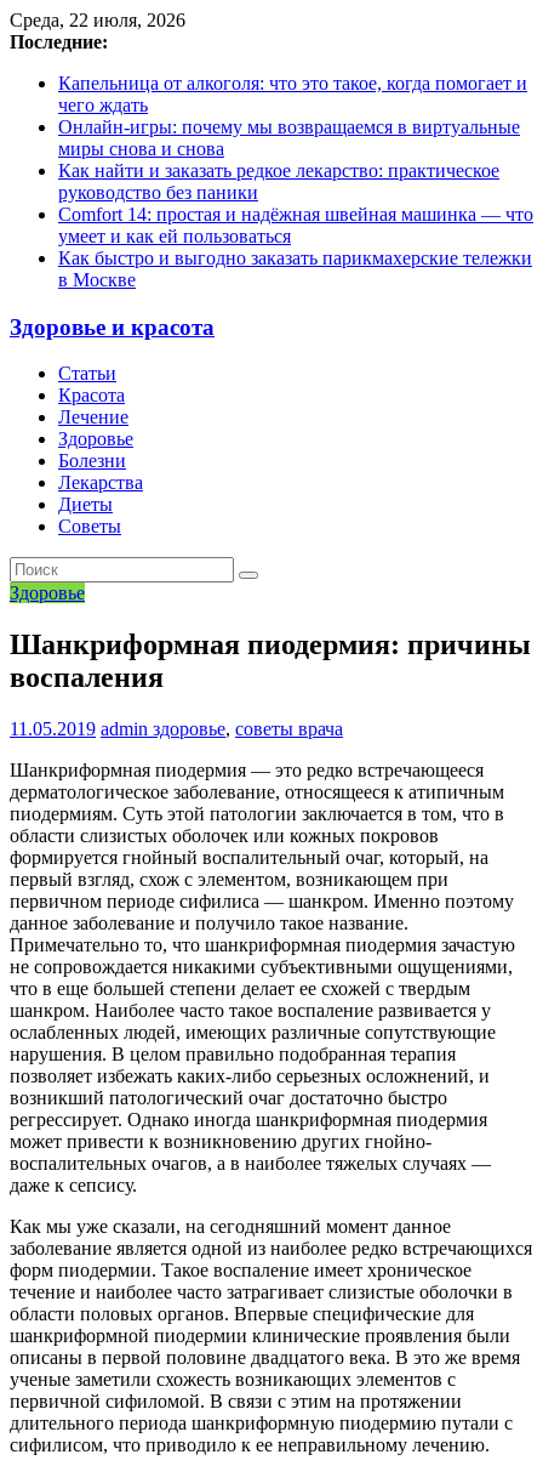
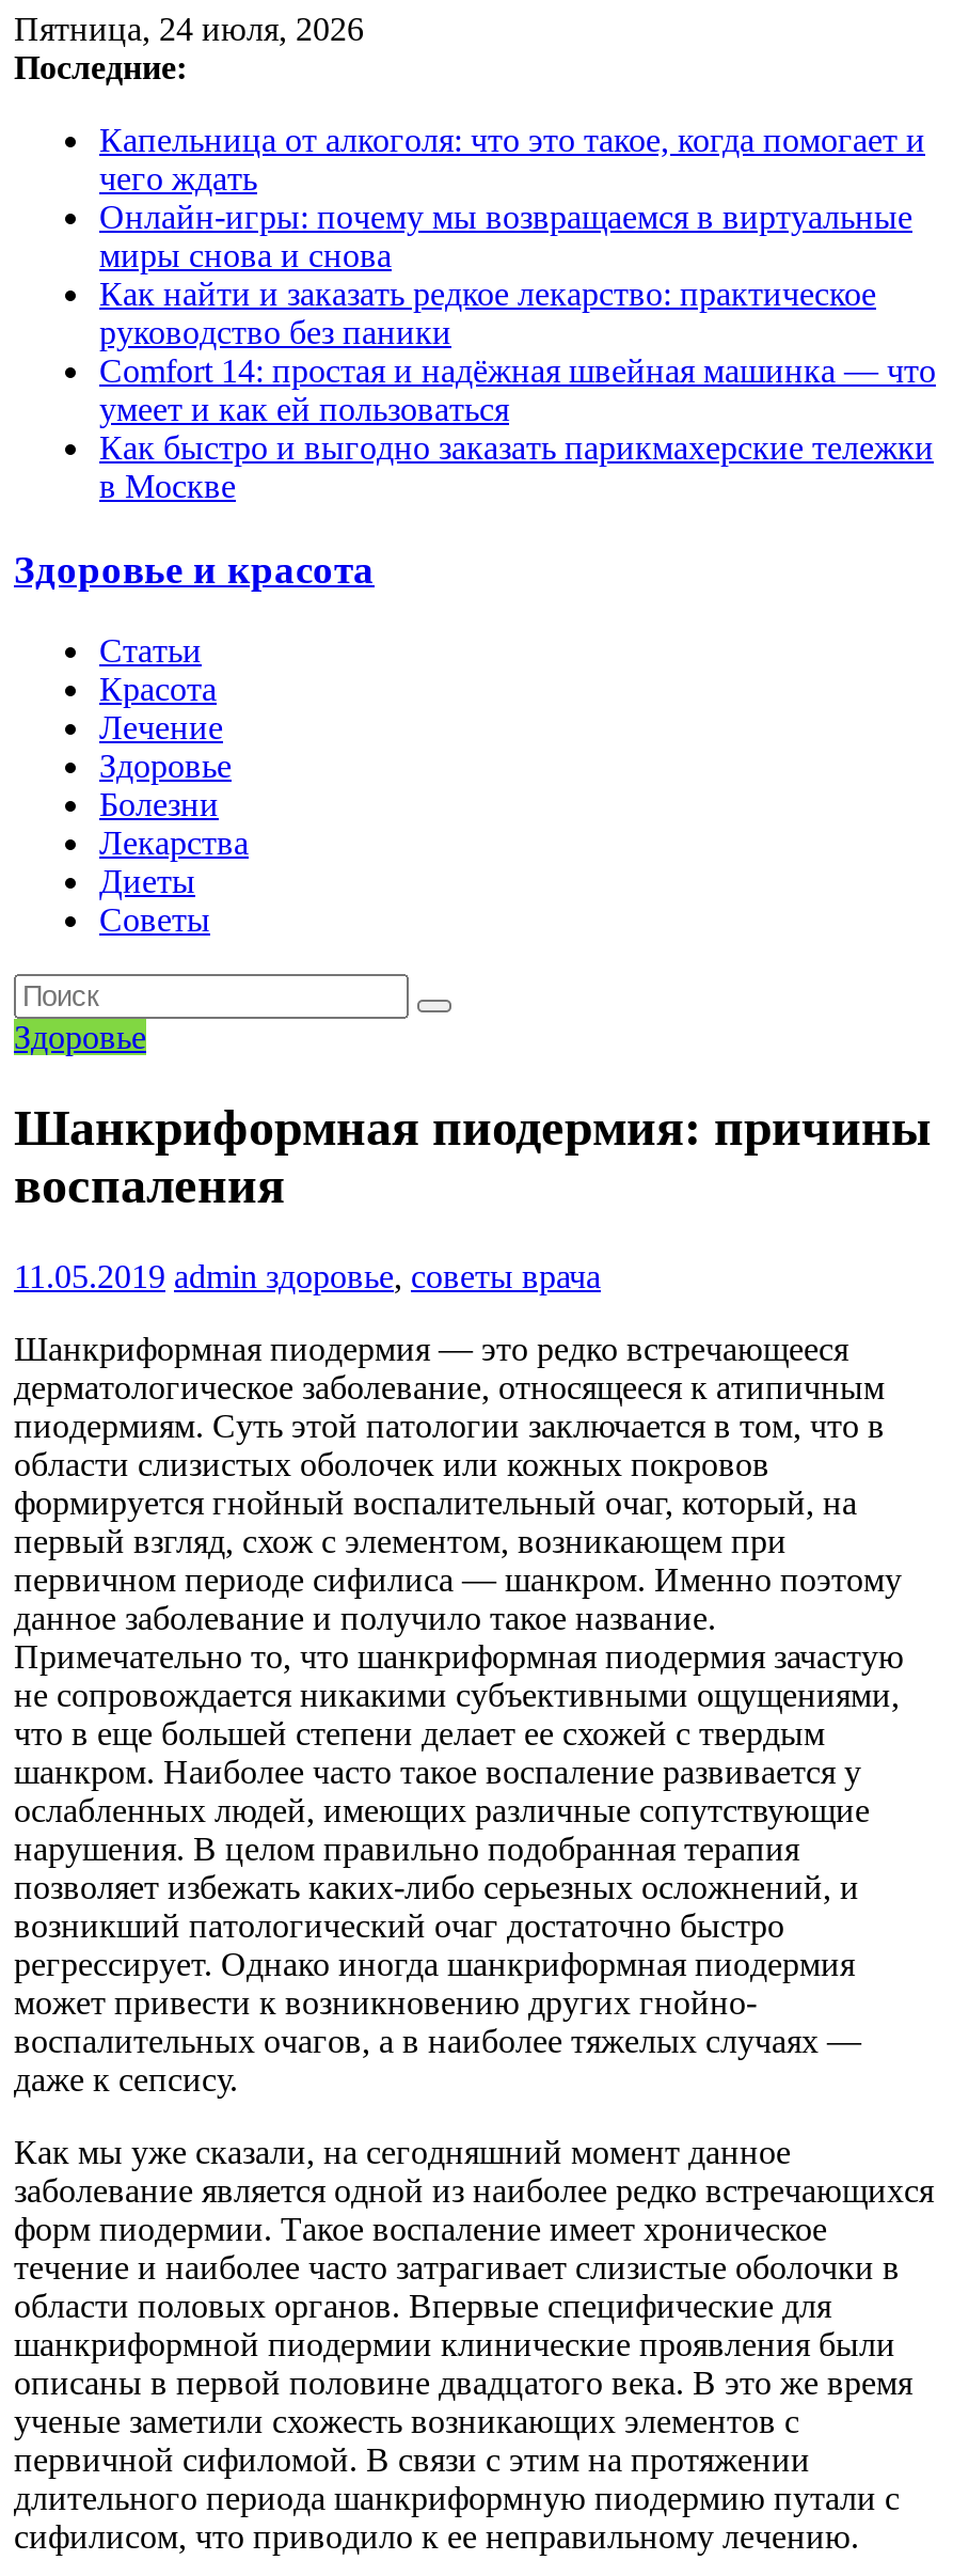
[10,10,185,30] Среда, 22 июля, 2026 -> [14,11,364,47] Пятница, 24 июля, 2026

